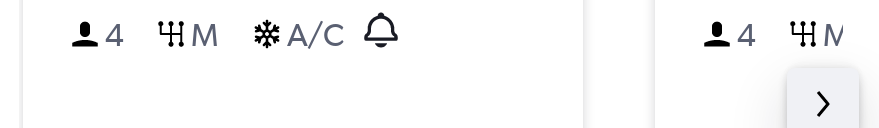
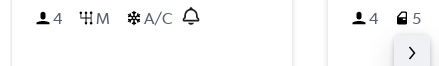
[823,15,851,53] M -> [412,8,421,27] 5

